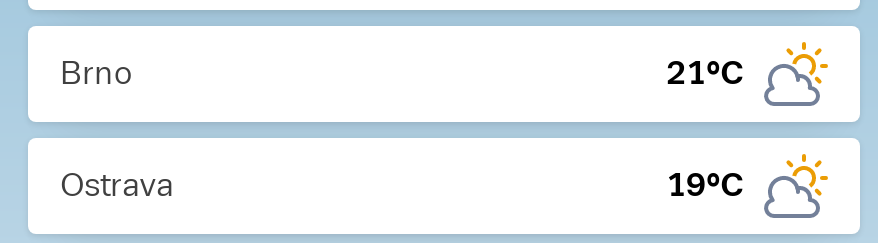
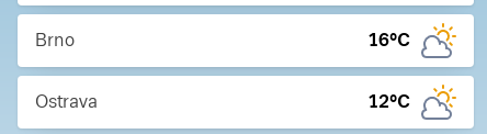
[666,54,744,92] 21°C -> [367,30,410,51] 16°C
[666,166,744,204] 19°C -> [367,91,410,112] 12°C

